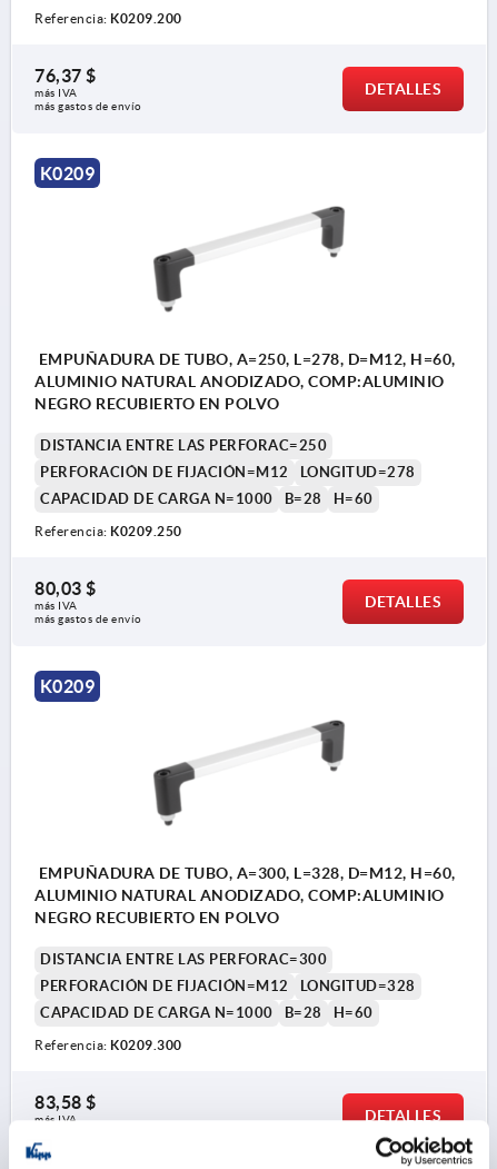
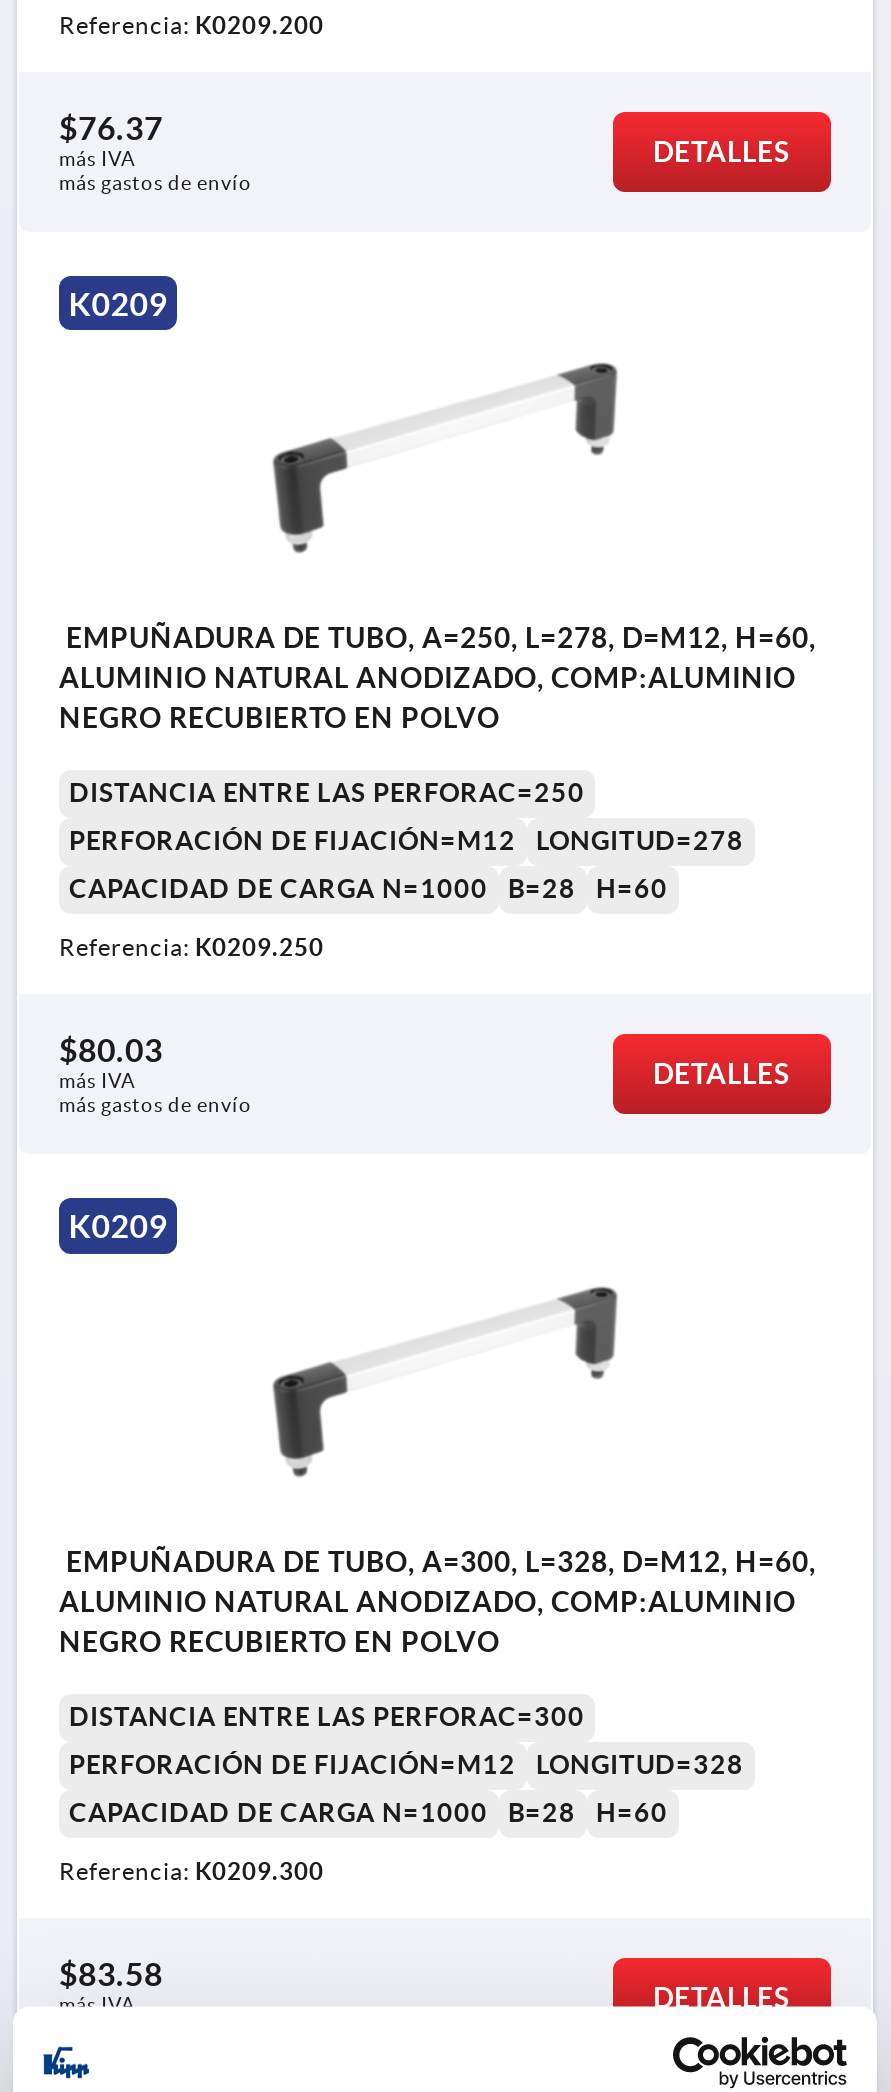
[34,66,96,86] 76,37 $ -> [59,110,163,146] $76.37
[34,579,96,599] 80,03 $ -> [59,1033,163,1069] $80.03
[34,1092,96,1112] 83,58 $ -> [59,1955,163,1991] $83.58

